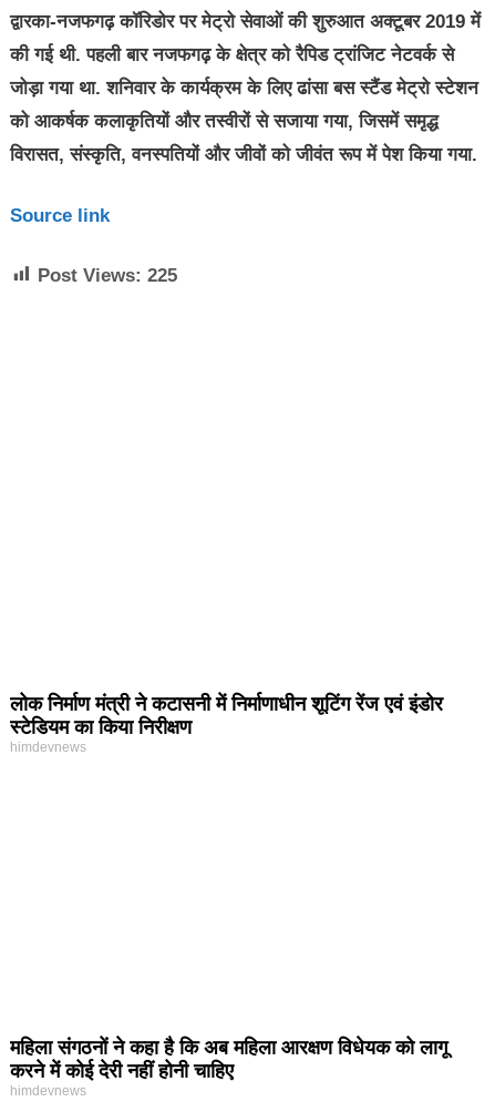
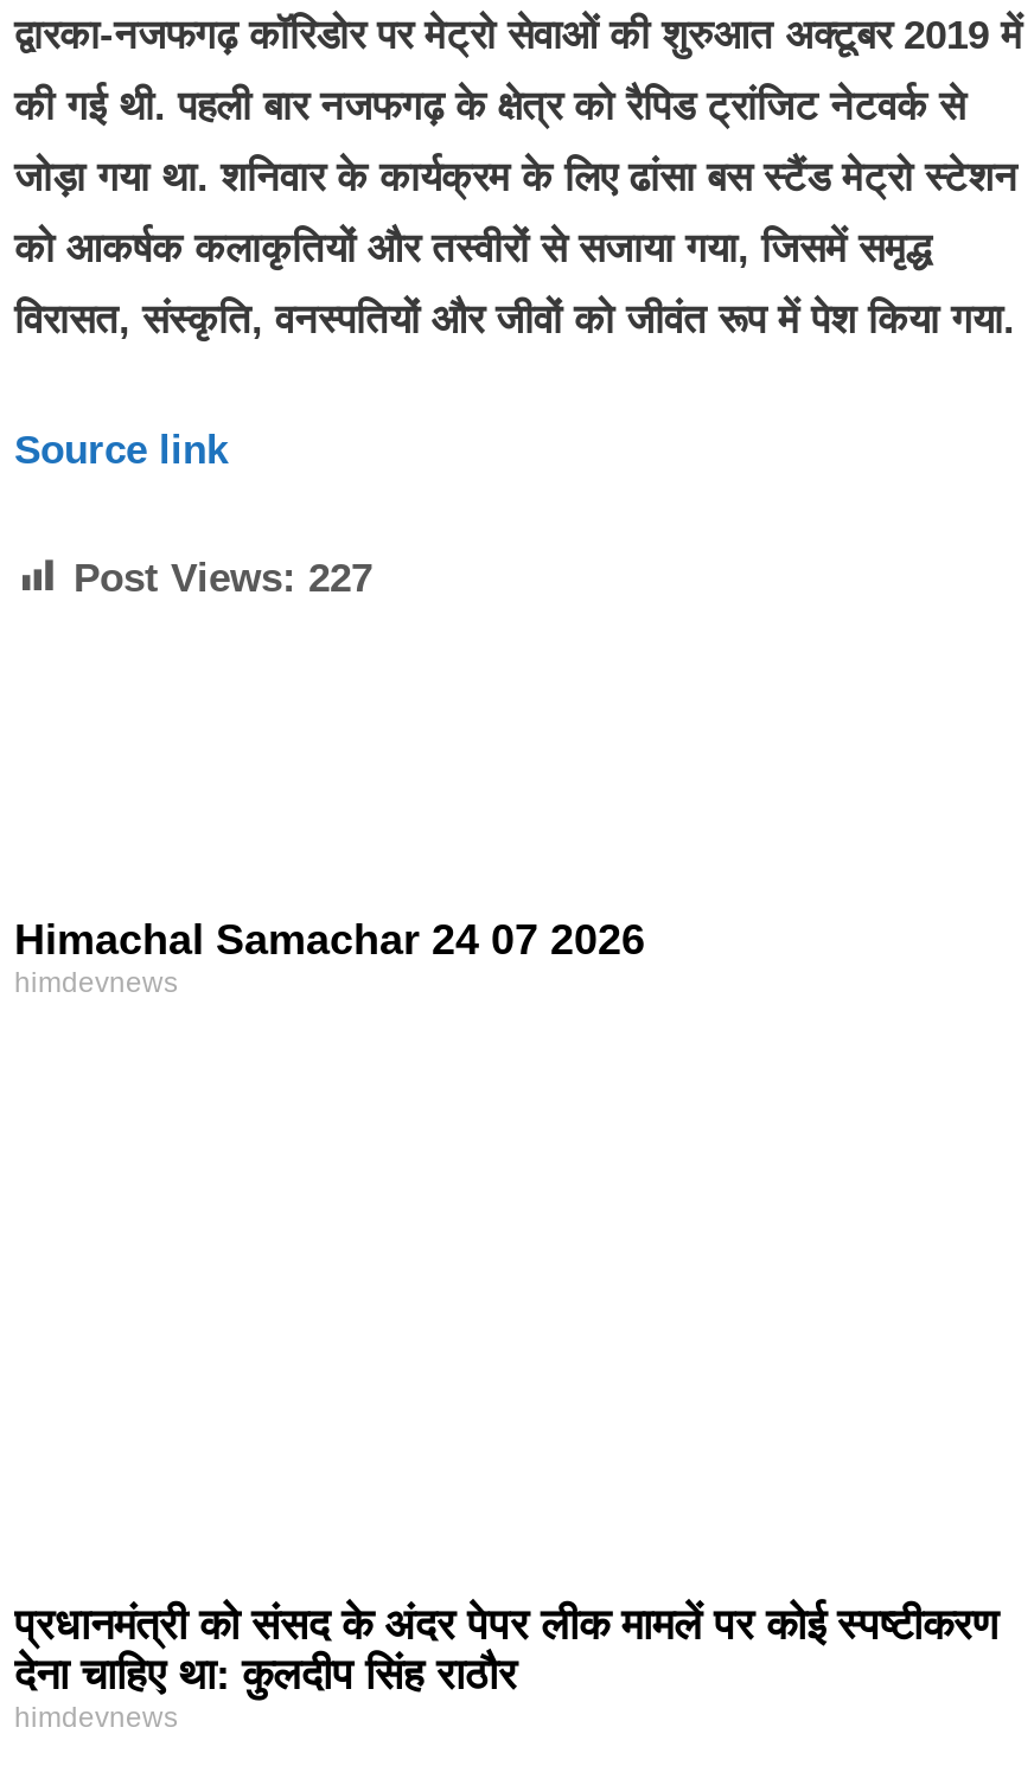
[38,265,177,286] Post Views: 225 -> [74,555,372,600] Post Views: 227
[10,693,443,738] लोक निर्माण मंत्री ने कटासनी में निर्माणाधीन शूटिंग रेंज एवं इंडोर | स्टेडियम का किया निरीक्षण -> [14,916,645,963] Himachal Samachar 24 07 2026
[10,1036,447,1082] महिला संगठनों ने कहा है कि अब महिला आरक्षण विधेयक को लागू | करने में कोई देरी नहीं होनी चाहिए -> [14,1601,998,1698] प्रधानमंत्री को संसद के अंदर पेपर लीक मामलें पर कोई स्पष्टीकरण | देना चाहिए था: कुलदीप सिंह राठौर

